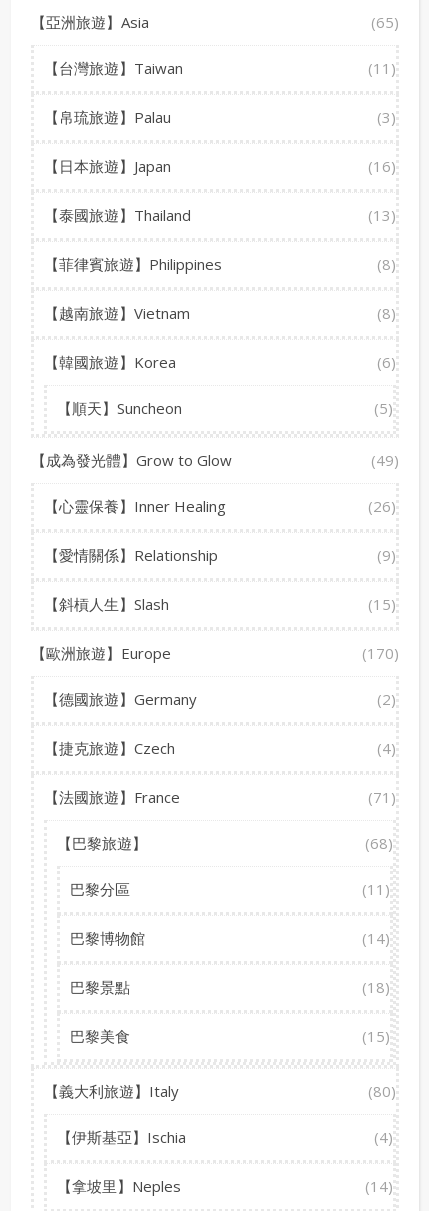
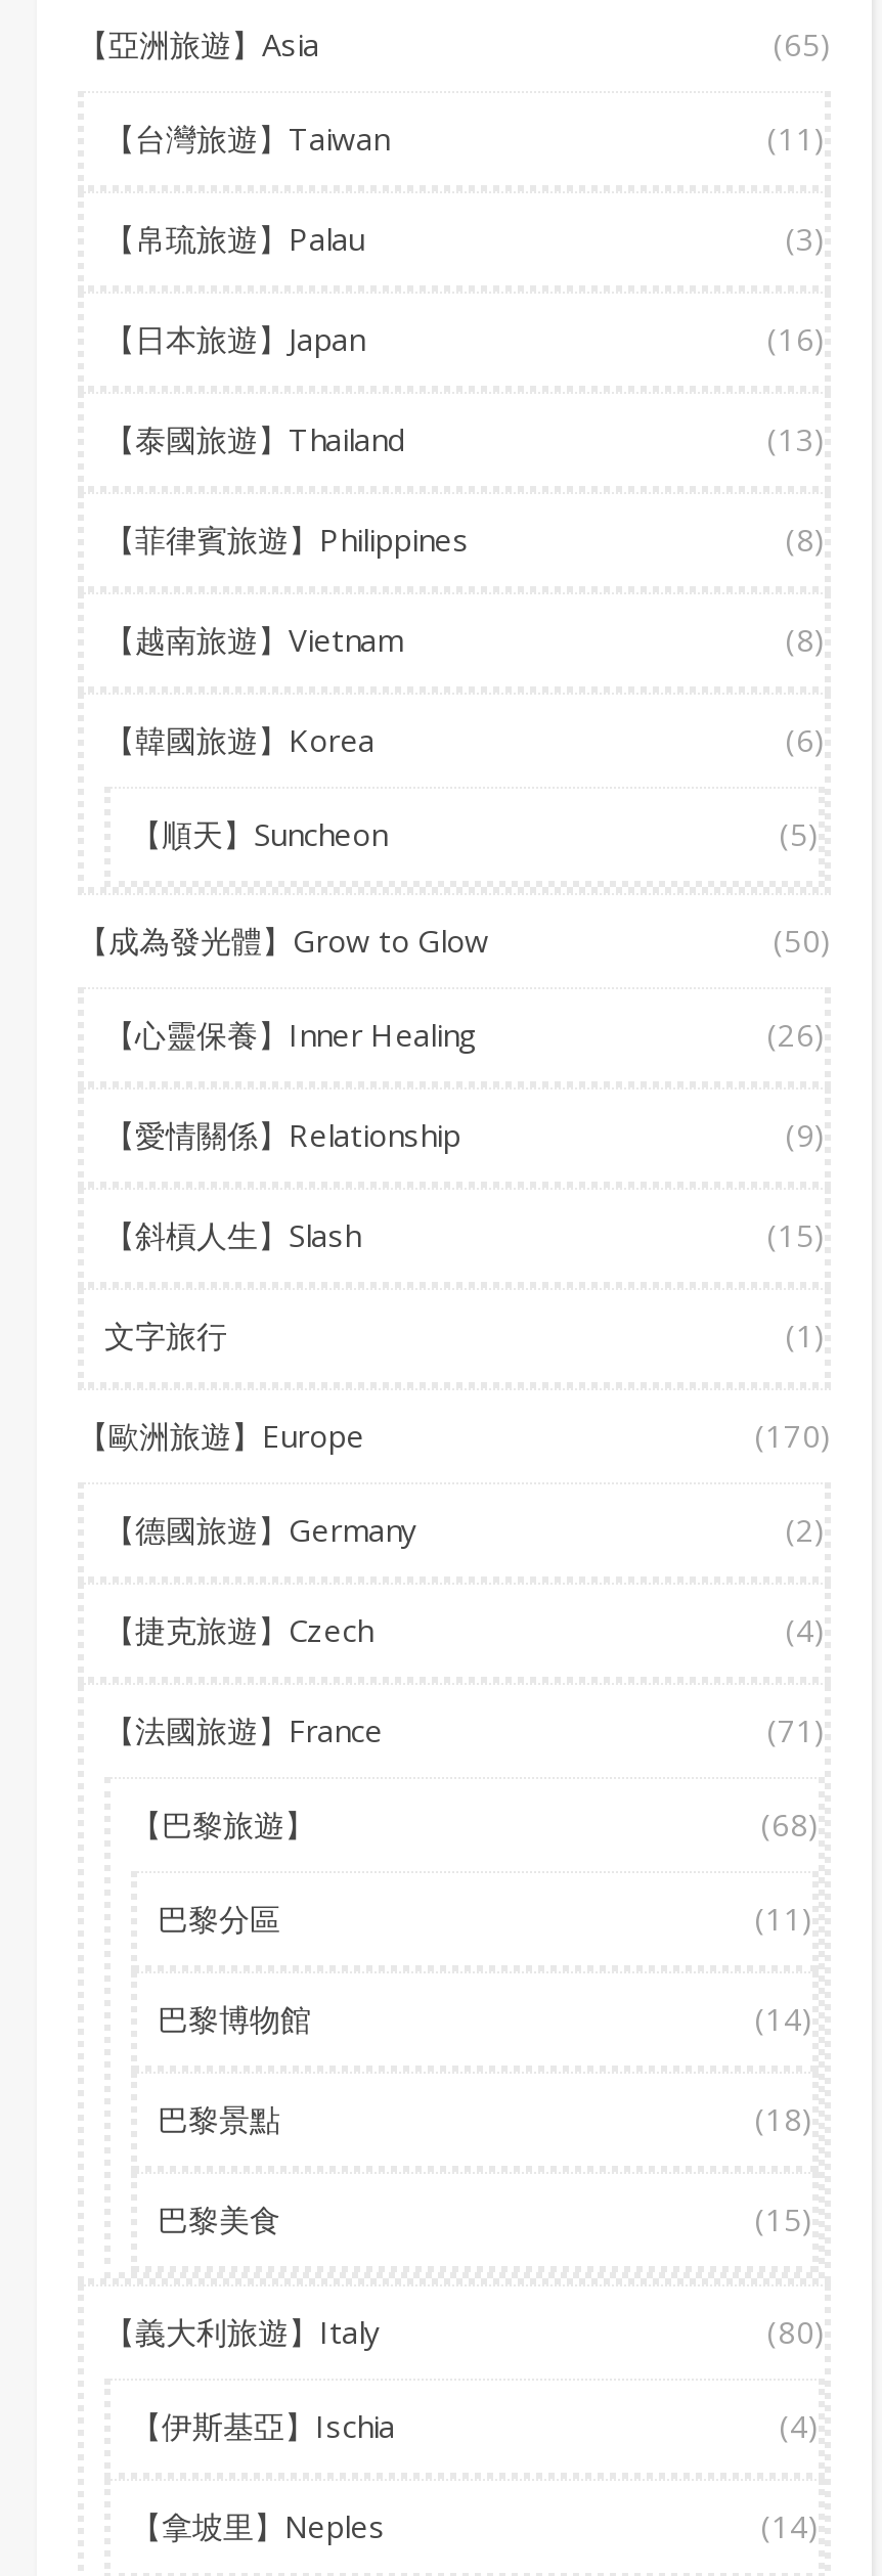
[371,450,399,470] (49) -> [774,919,831,960] (50)
none -> [104,1314,825,1355] 文字旅行 | (1)

